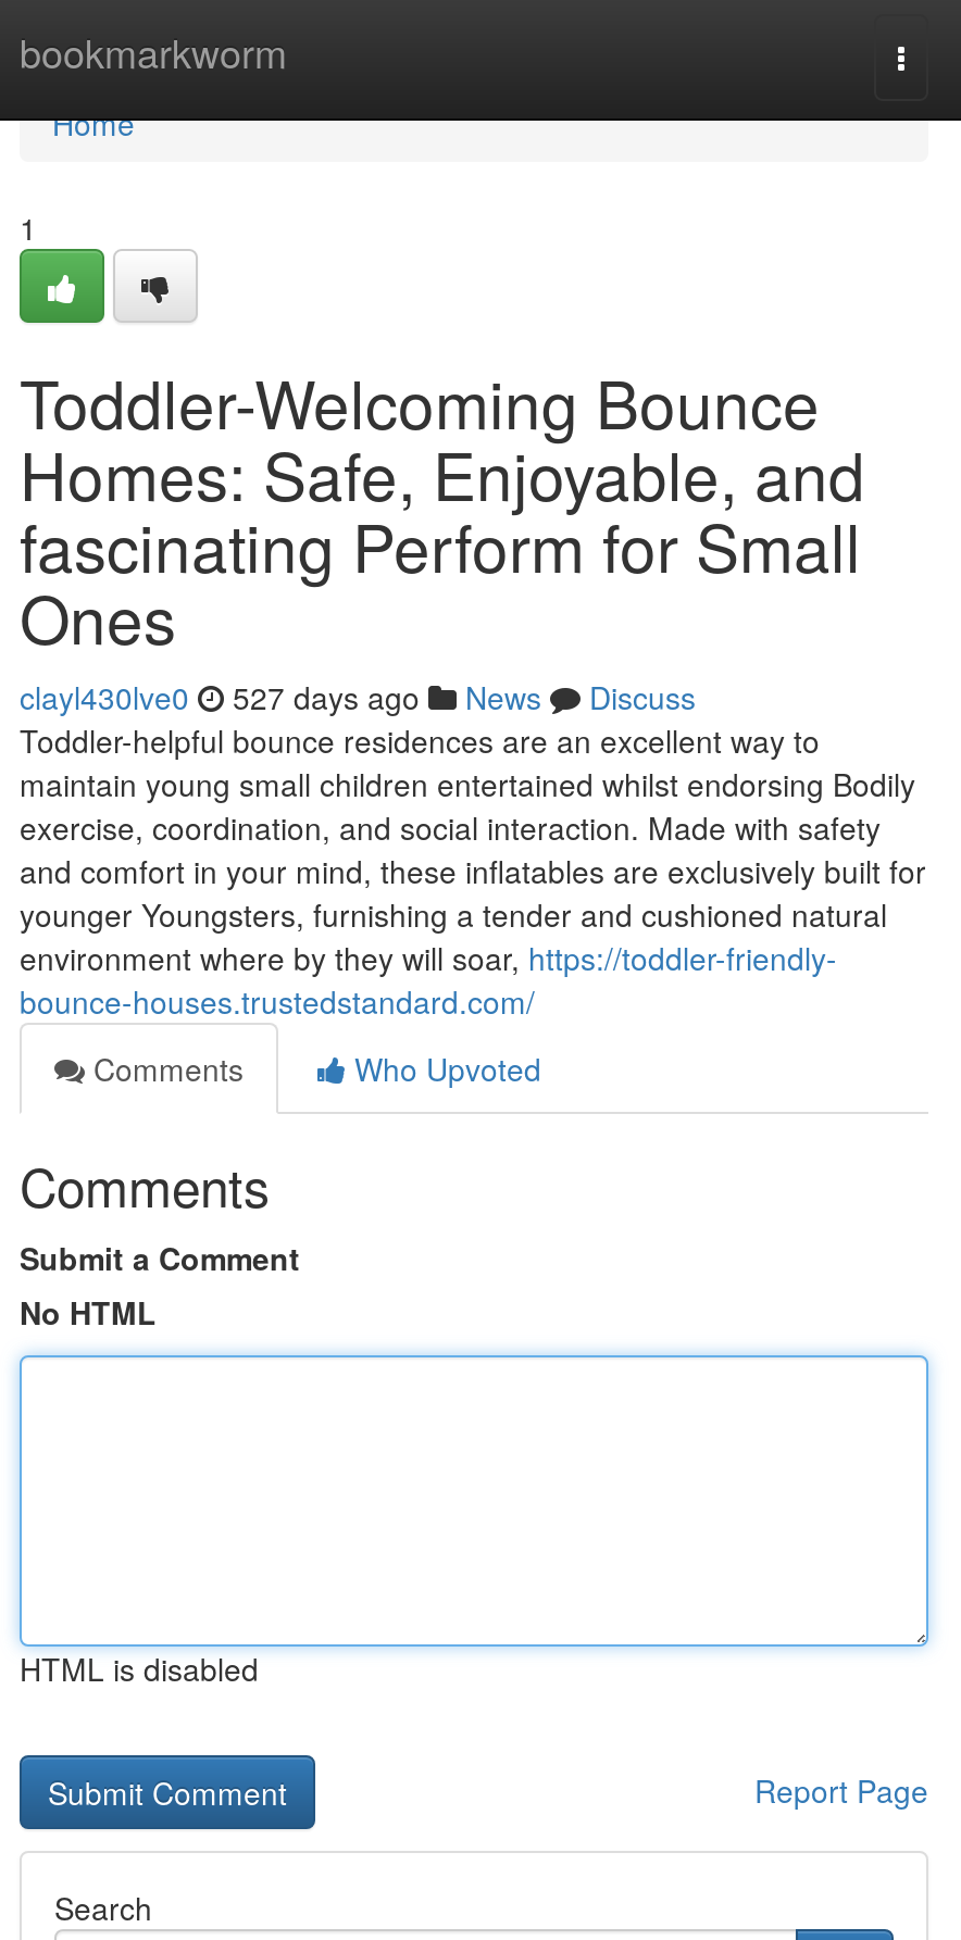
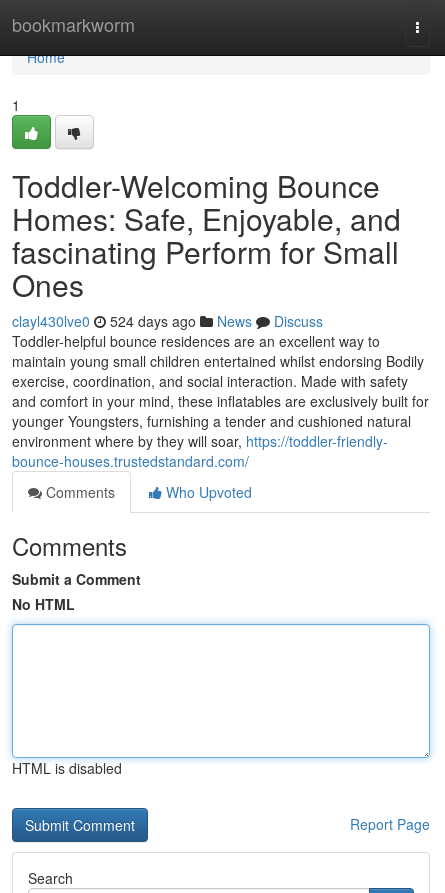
[20,675,696,718] clayl430lve0 527 days ago News Discuss -> [12,311,323,331] clayl430lve0 524 days ago News Discuss

